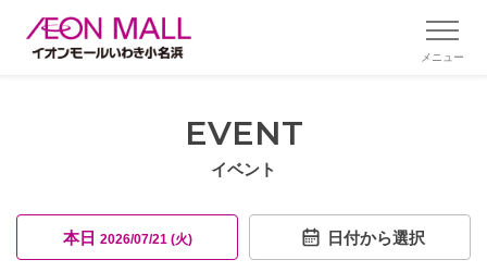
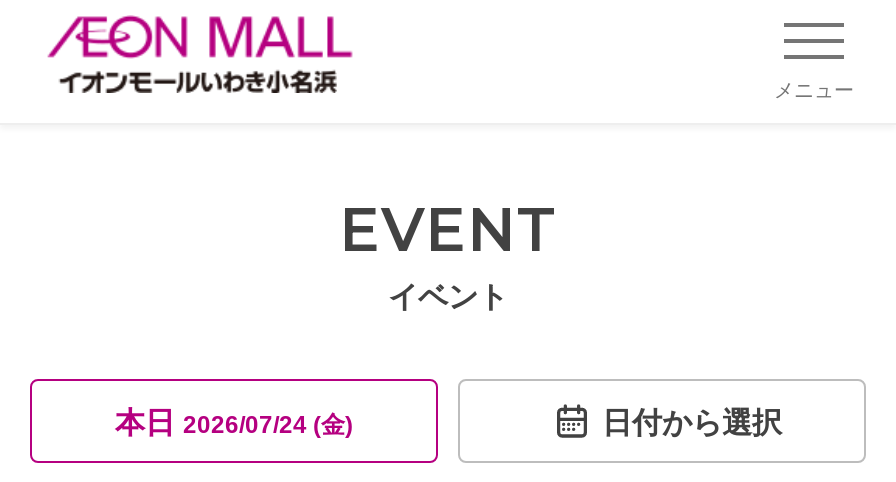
[63,228,192,246] 本日2026/07/21 (火) -> [115,404,353,438] 本日2026/07/24 (金)

